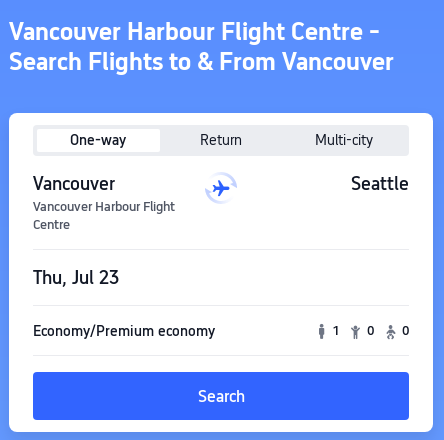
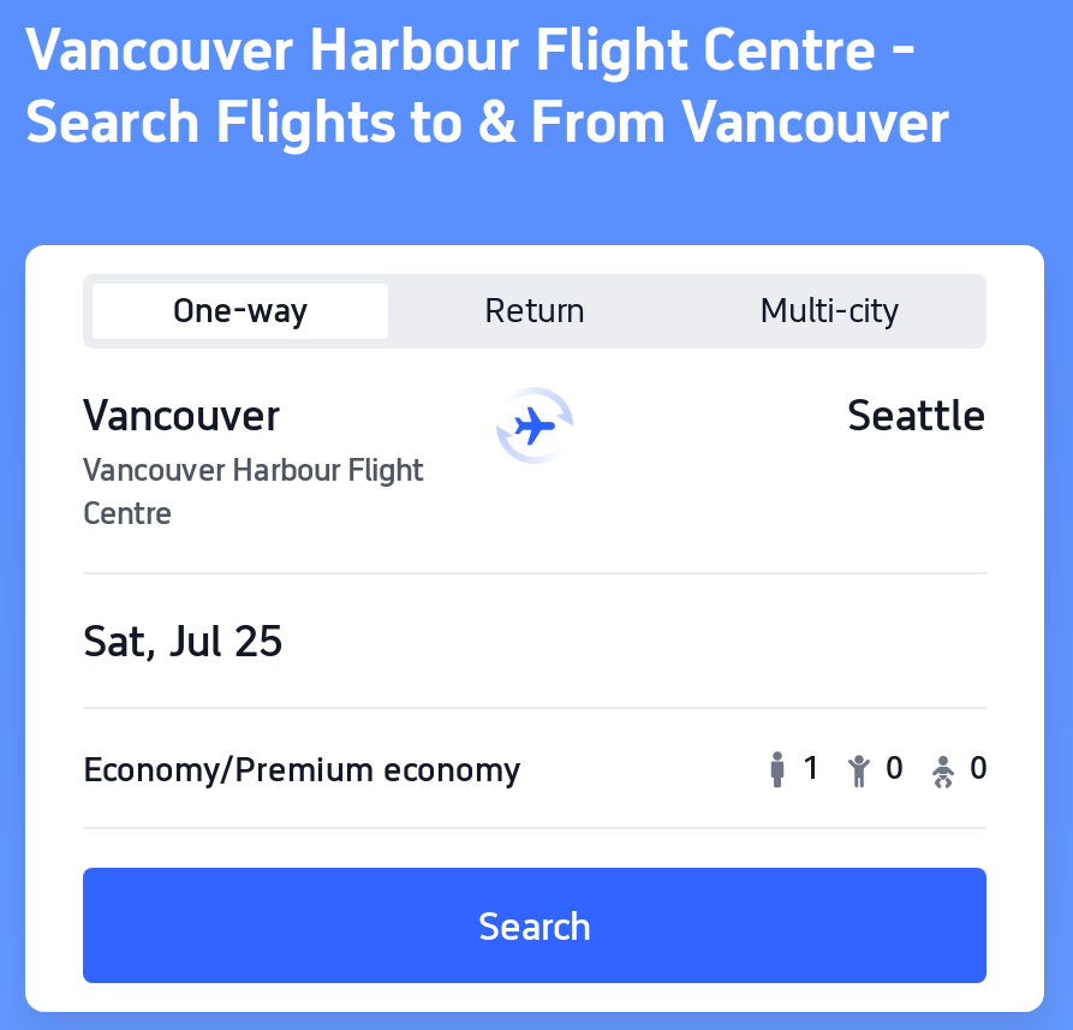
[33,267,119,288] Thu, Jul 23 -> [83,615,282,666] Sat, Jul 25

